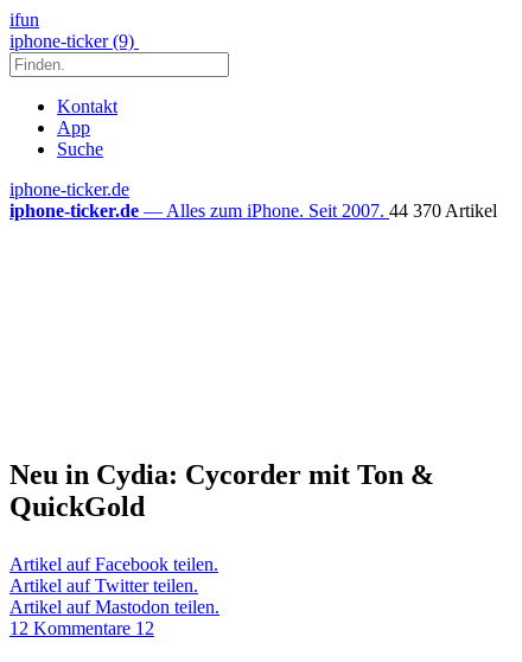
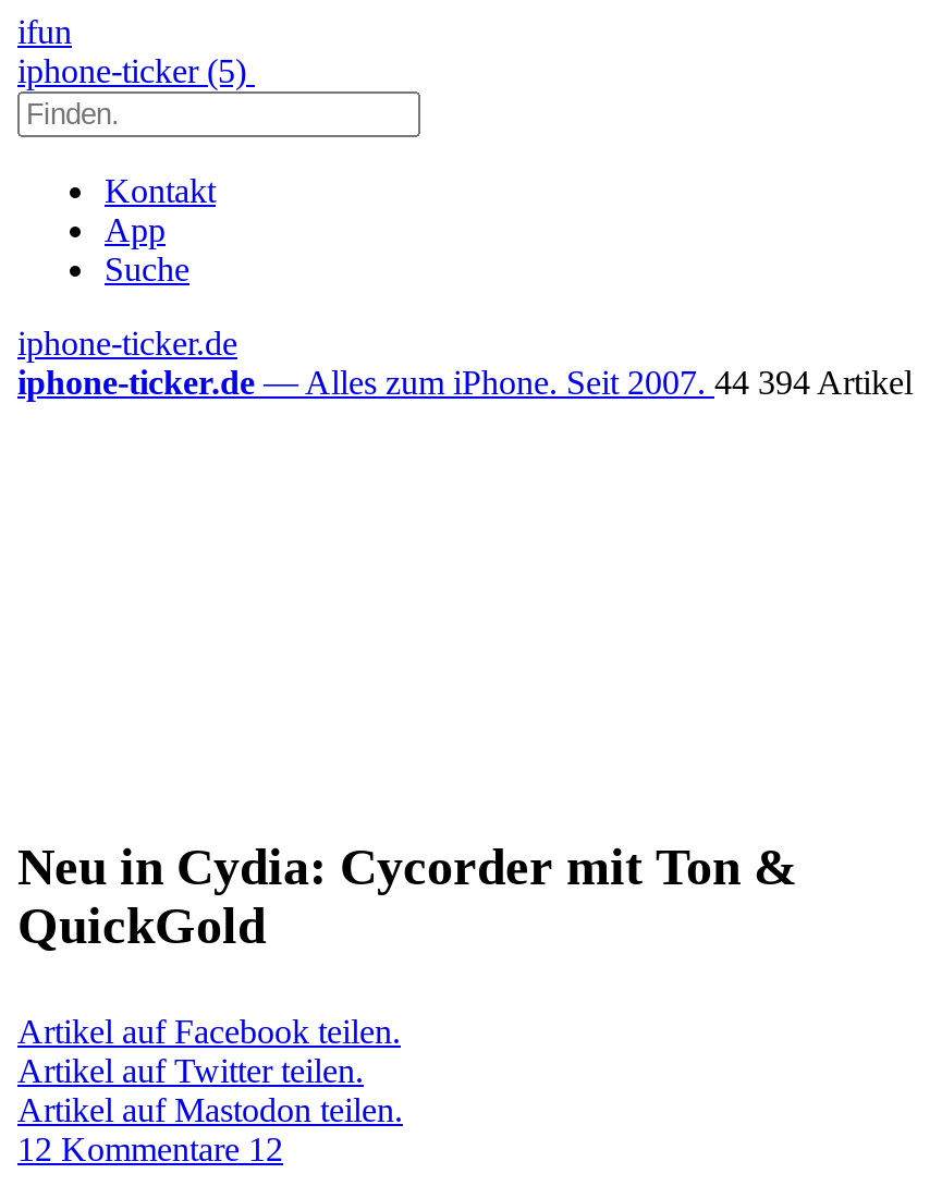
[9,31,139,51] iphone-ticker (9) -> [17,52,255,89] iphone-ticker (5)
[9,200,497,221] iphone-ticker.de — Alles zum iPhone. Seit 2007. 44 370 Artikel -> [17,364,913,401] iphone-ticker.de — Alles zum iPhone. Seit 2007. 44 394 Artikel

